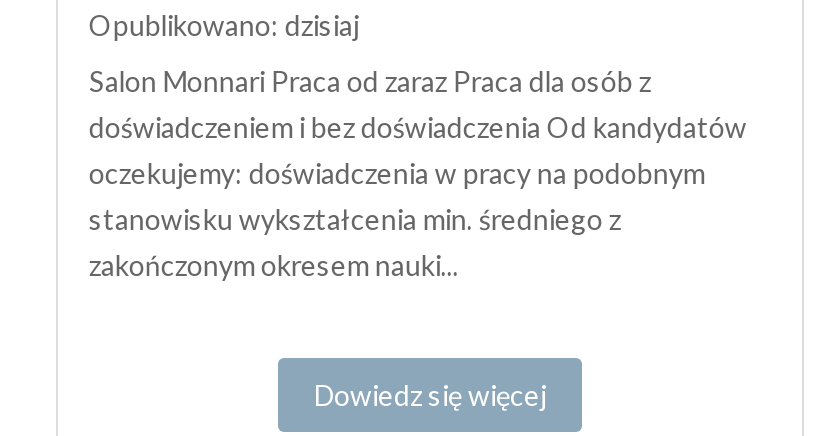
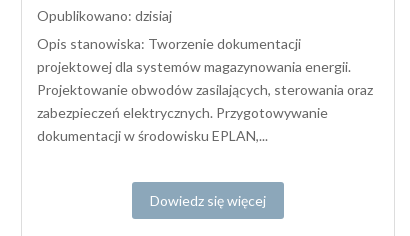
[89,65,747,283] Salon Monnari Praca od zaraz Praca dla osób z | doświadczeniem i bez doświadczenia Od kandydatów | oczekujemy: doświadczenia w pracy na podobnym | stanowisku wykształcenia min. średniego z | zakończonym okresem nauki... -> [37,35,373,144] Opis stanowiska: Tworzenie dokumentacji | projektowej dla systemów magazynowania energii. | Projektowanie obwodów zasilających, sterowania oraz | zabezpieczeń elektrycznych. Przygotowywanie | dokumentacji w środowisku EPLAN,...

